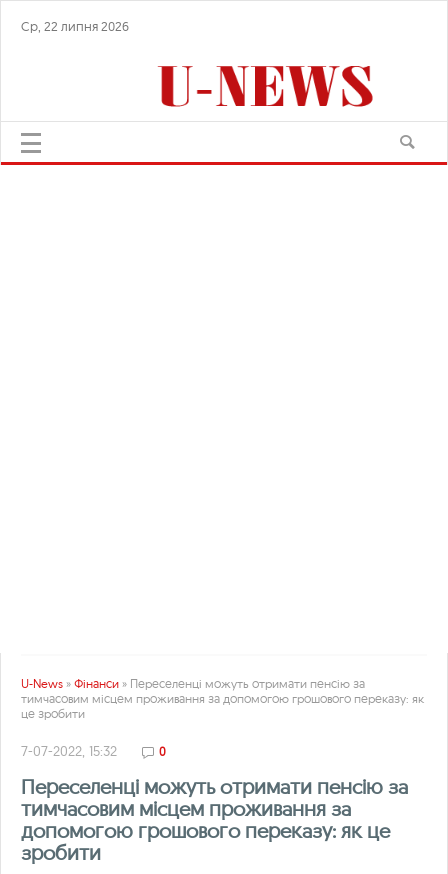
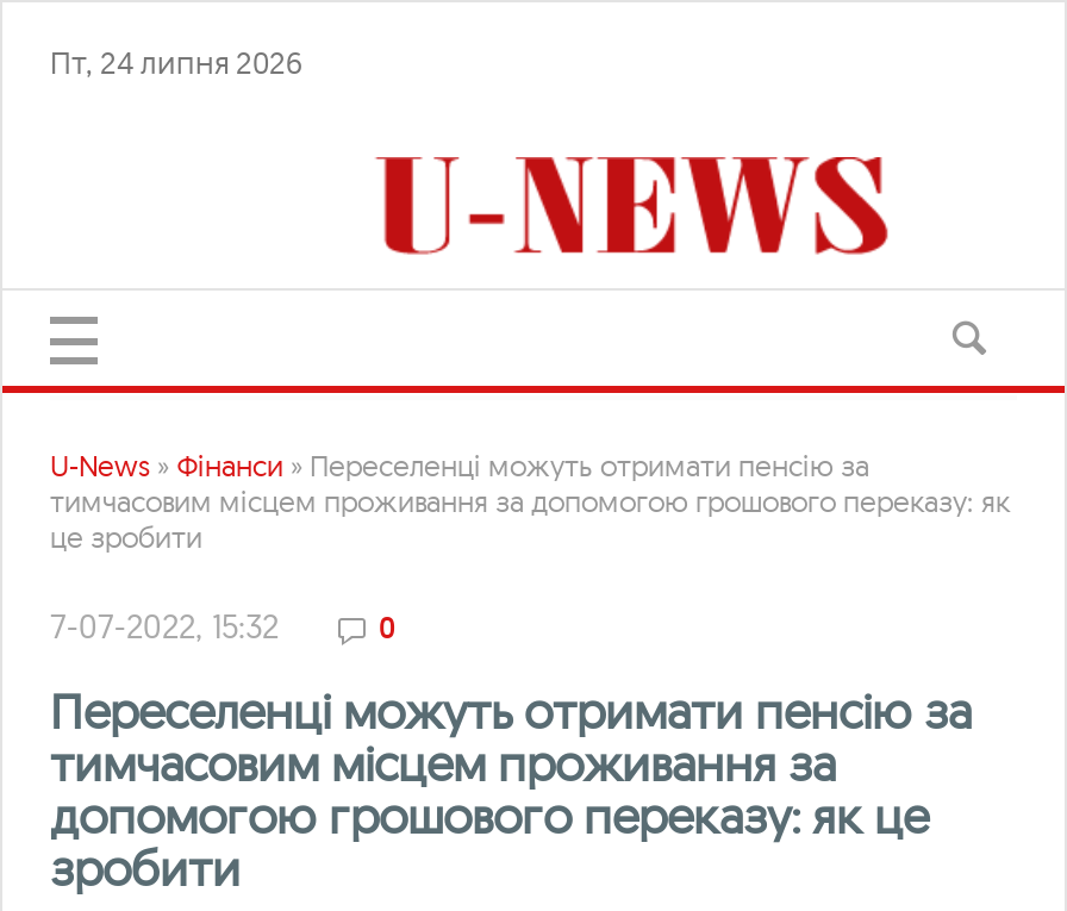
[21,18,129,34] Ср, 22 липня 2026 -> [50,43,302,81] Пт, 24 липня 2026

